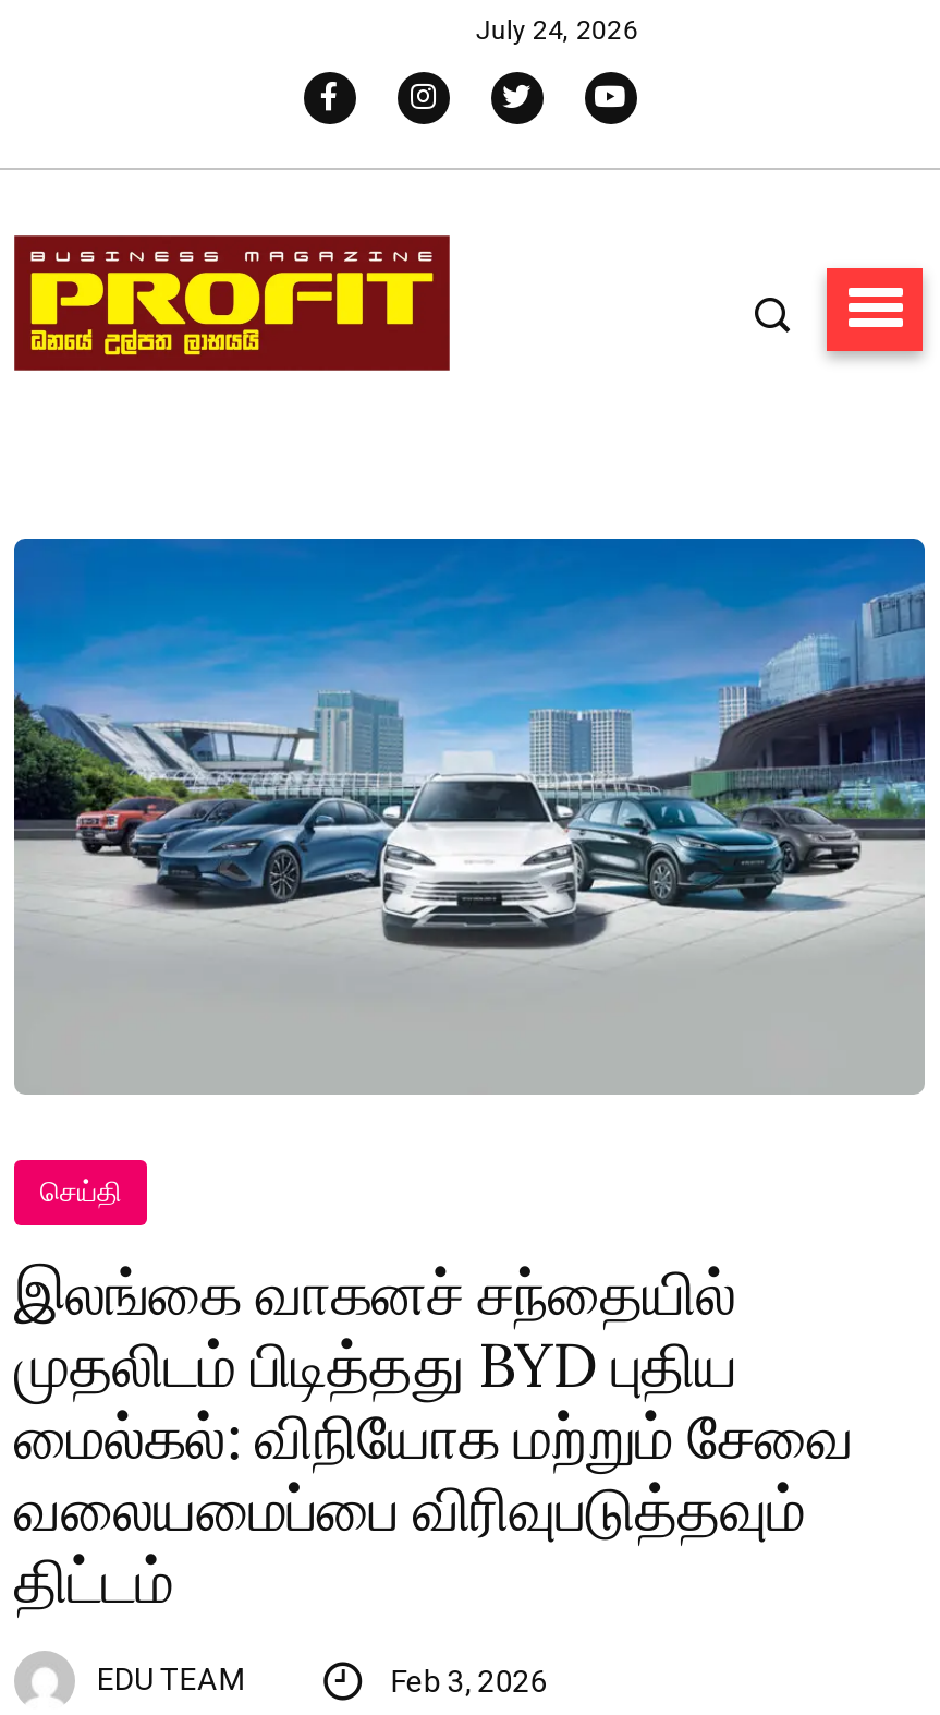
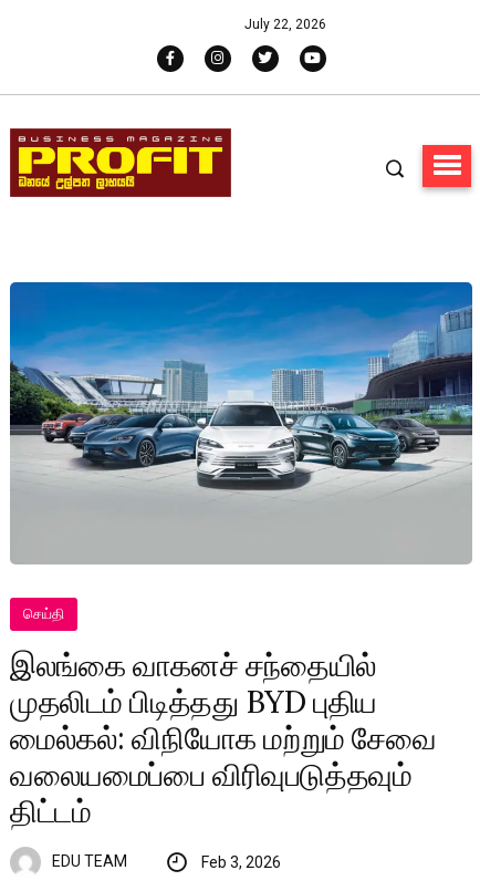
[476,15,638,46] July 24, 2026 -> [244,17,326,32] July 22, 2026

